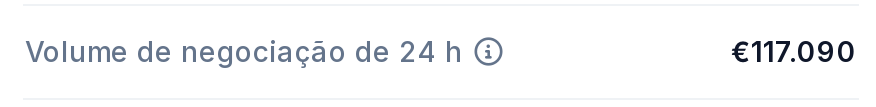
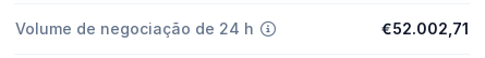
[731,34,857,68] €117.090 -> [381,19,469,38] €52.002,71

